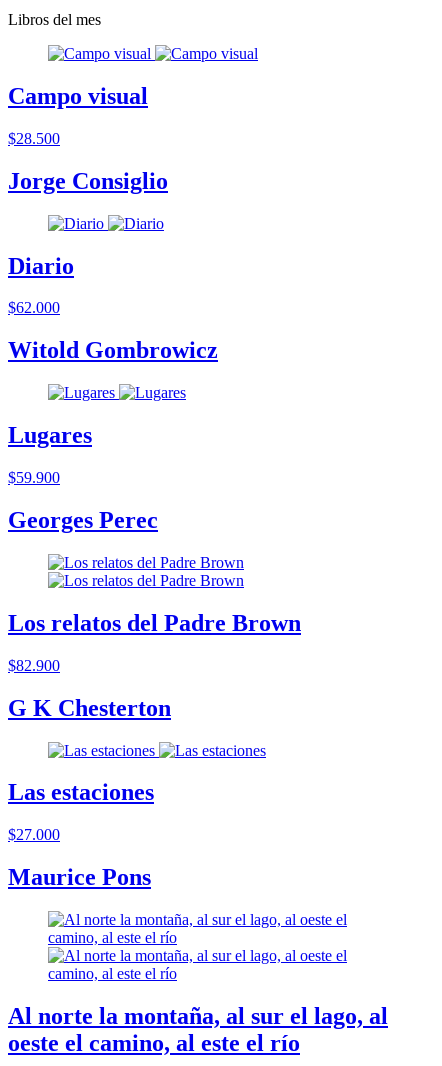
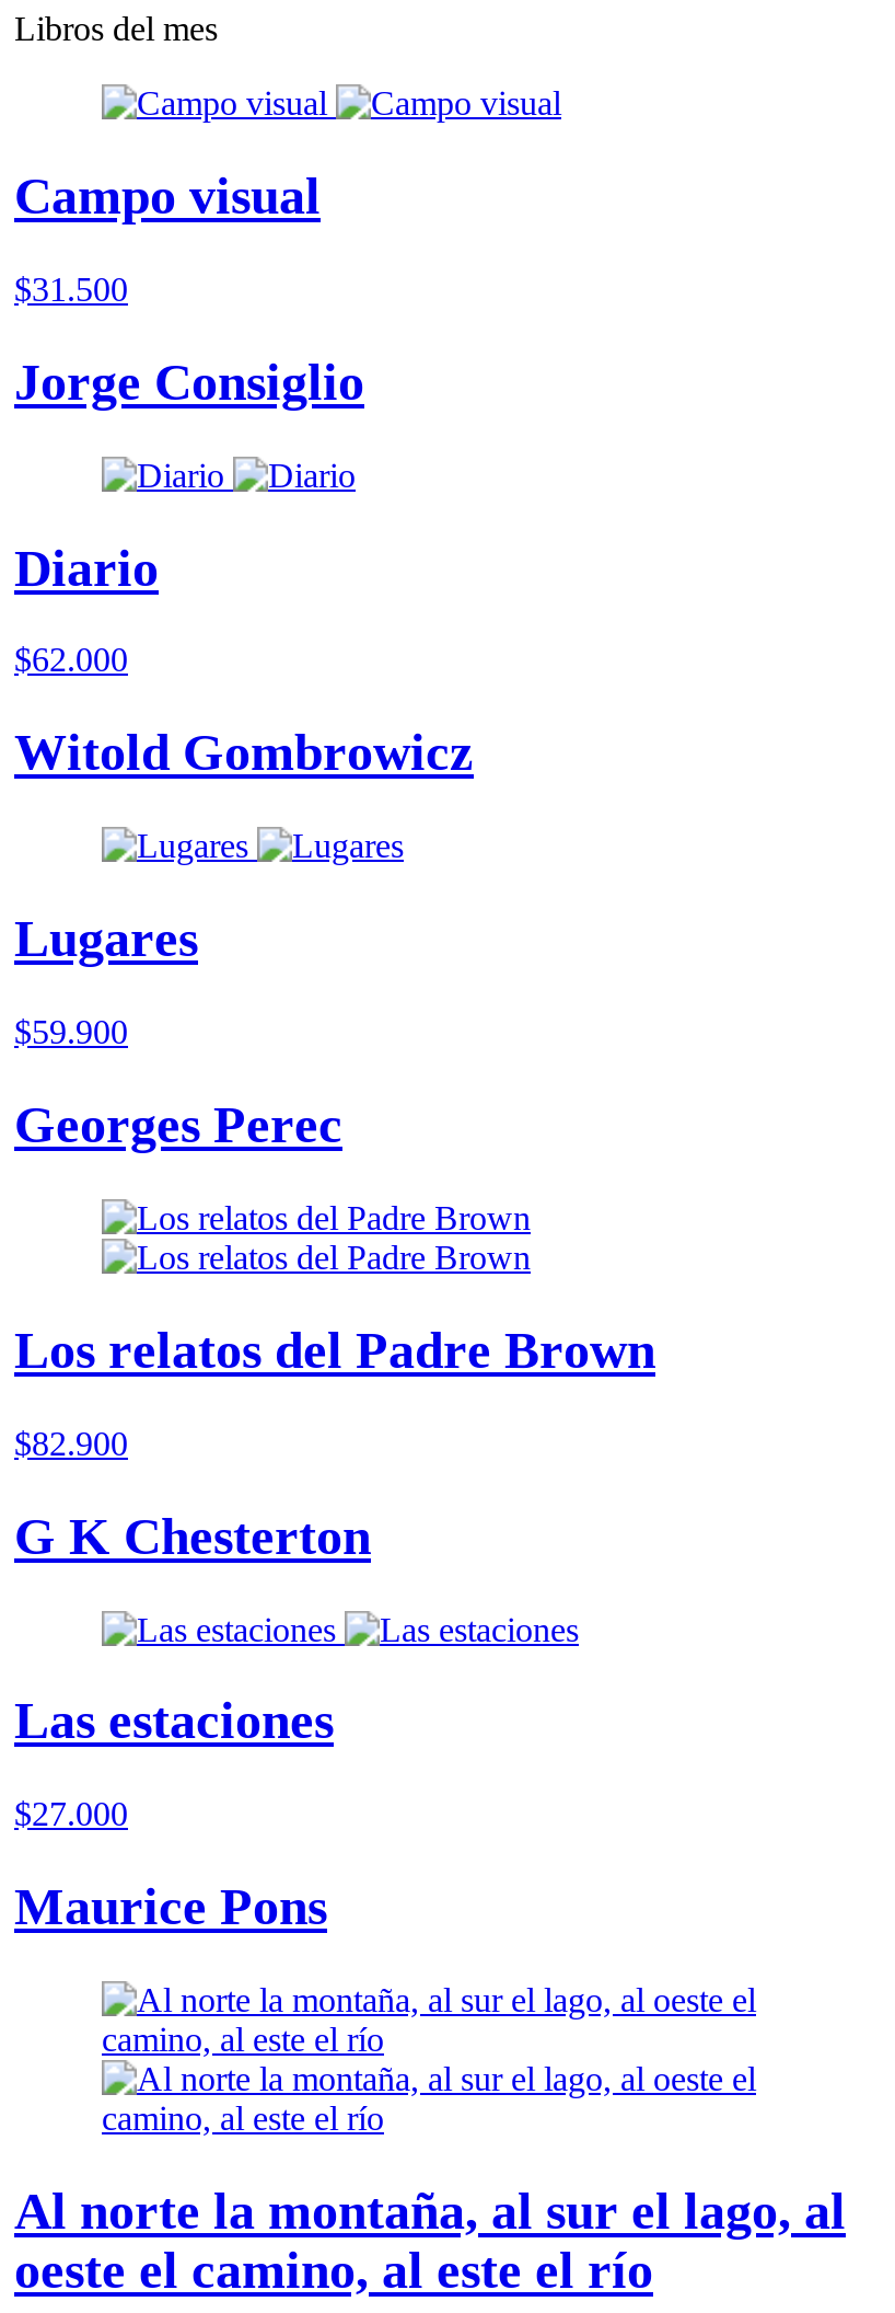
[8,130,60,147] $28.500 -> [14,270,128,307] $31.500

